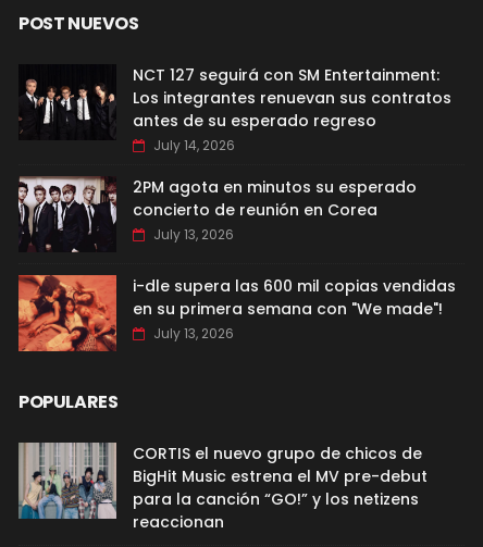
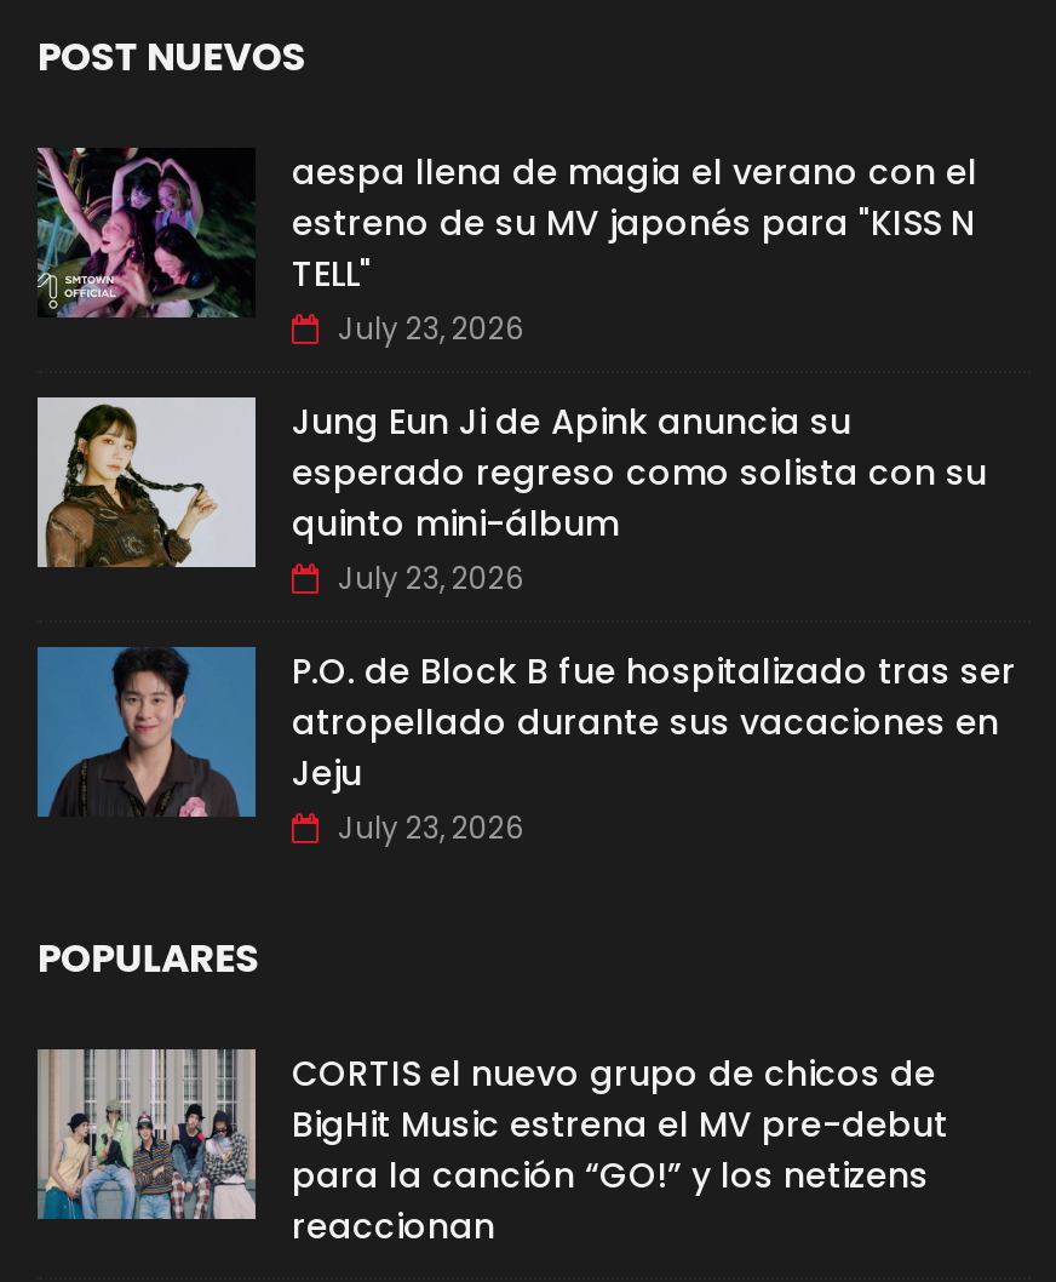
[18,64,451,155] [image] | NCT 127 seguirá con SM Entertainment: | Los integrantes renuevan sus contratos | antes de su esperado regreso | July 14, 2026 -> [35,145,977,349] [image] | aespa llena de magia el verano con el | estreno de su MV japonés para "KISS N | TELL" | July 23, 2026
[17,176,417,244] [image] | 2PM agota en minutos su esperado | concierto de reunión en Corea | July 13, 2026 -> [35,395,987,599] [image] | Jung Eun Ji de Apink anuncia su | esperado regreso como solista con su | quinto mini-álbum | July 23, 2026
[17,274,456,352] [image] | i-dle supera las 600 mil copias vendidas | en su primera semana con "We made"! | July 13, 2026 -> [35,645,1016,848] [image] | P.O. de Block B fue hospitalizado tras ser | atropellado durante sus vacaciones en | Jeju | July 23, 2026

